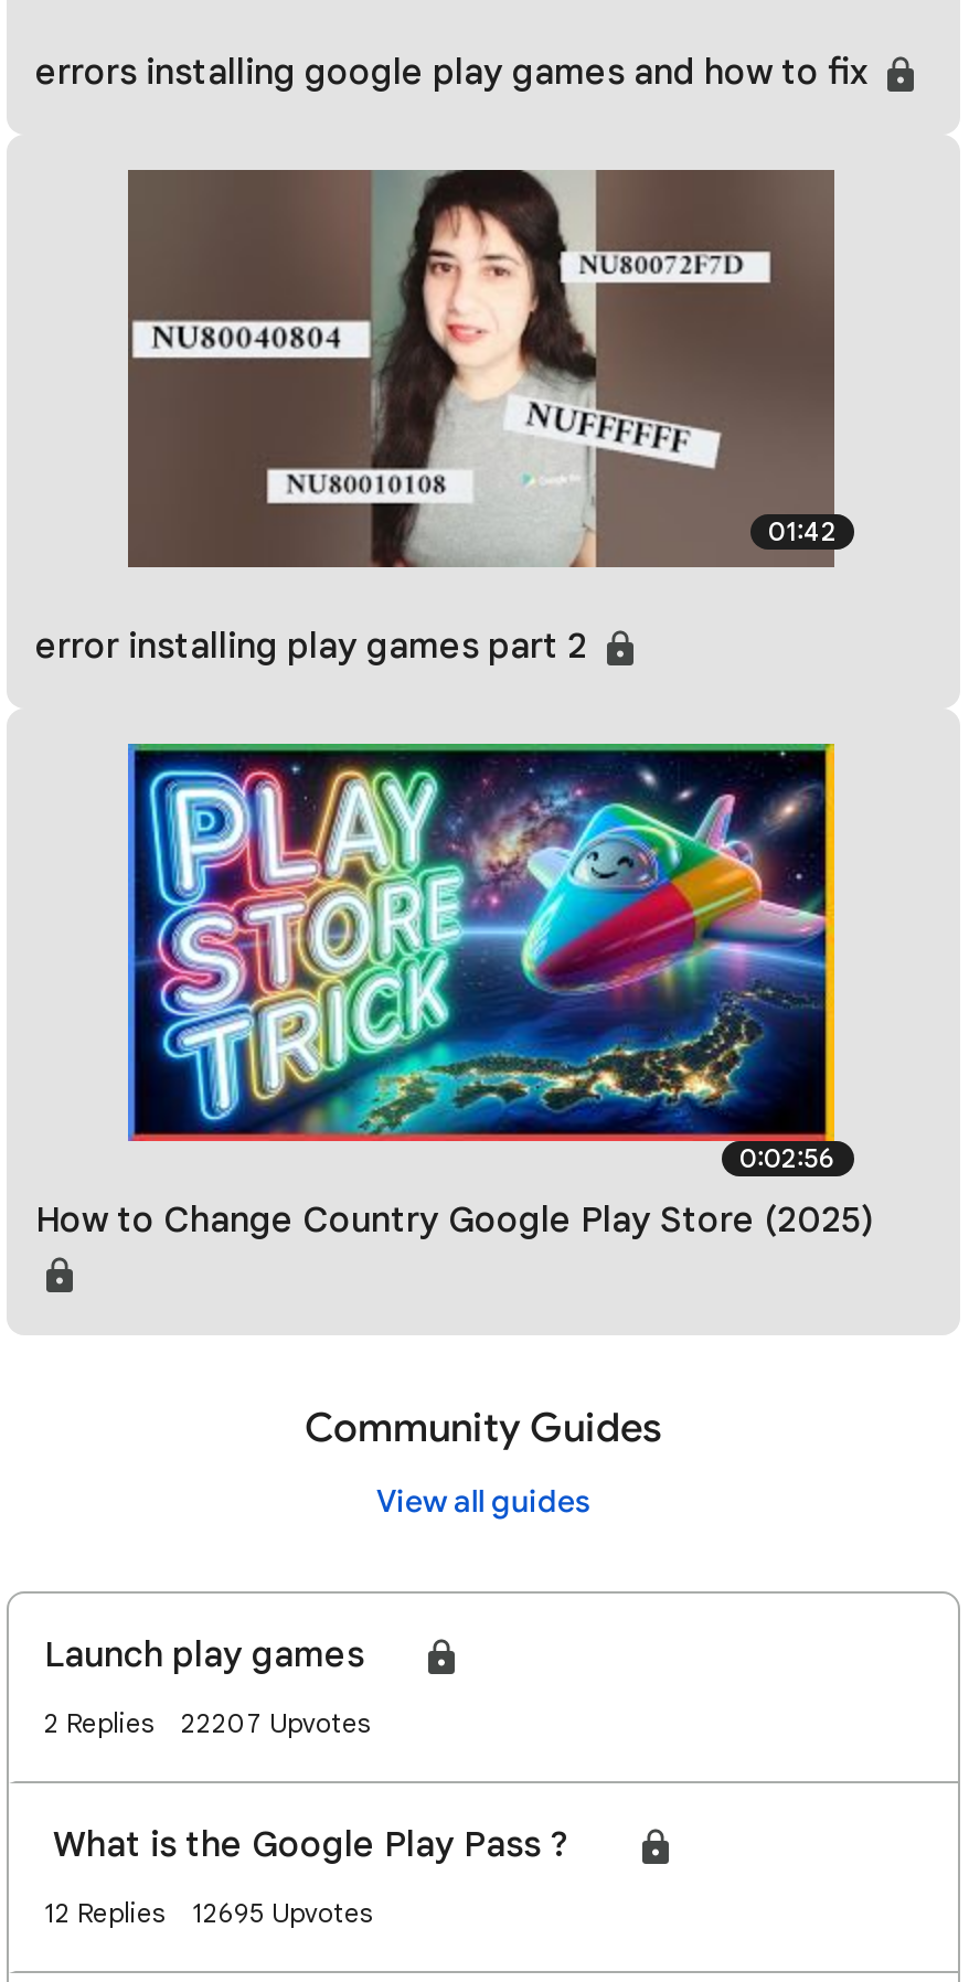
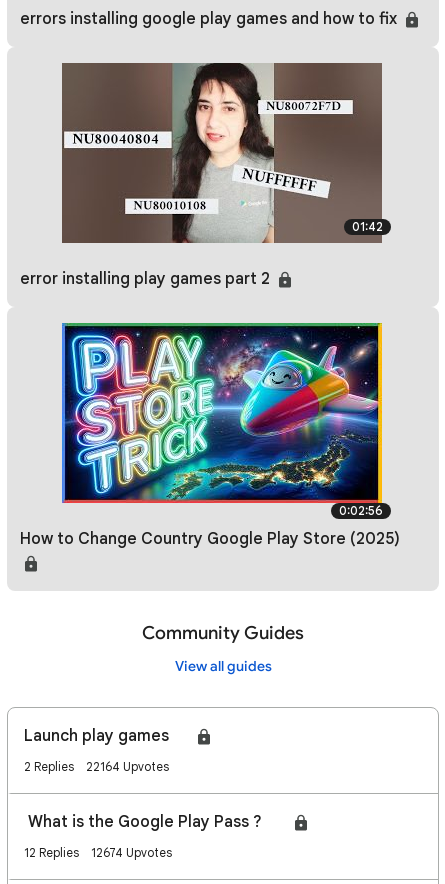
[44,1706,371,1739] 2 Replies 22207 Upvotes -> [24,759,169,774] 2 Replies 22164 Upvotes
[44,1896,373,1929] 12 Replies 12695 Upvotes -> [24,845,172,860] 12 Replies 12674 Upvotes

